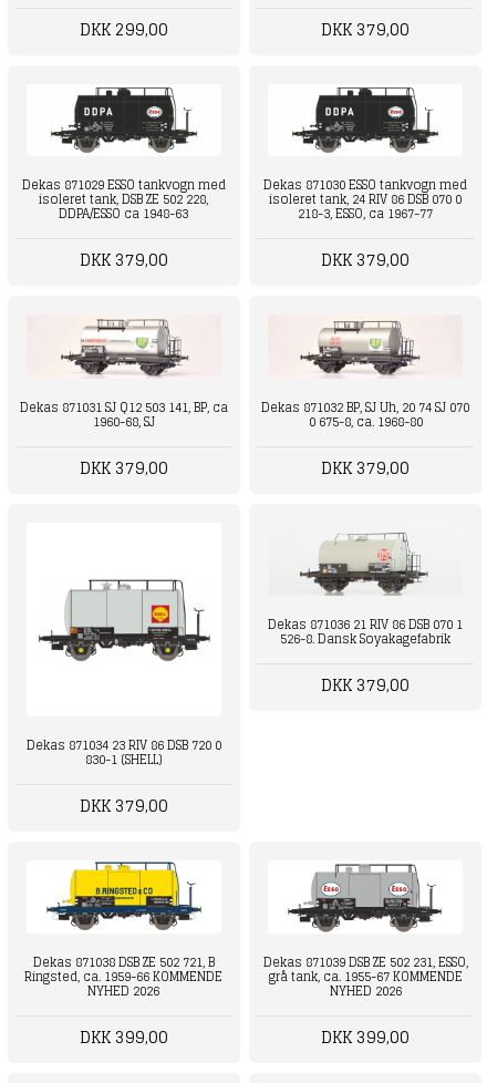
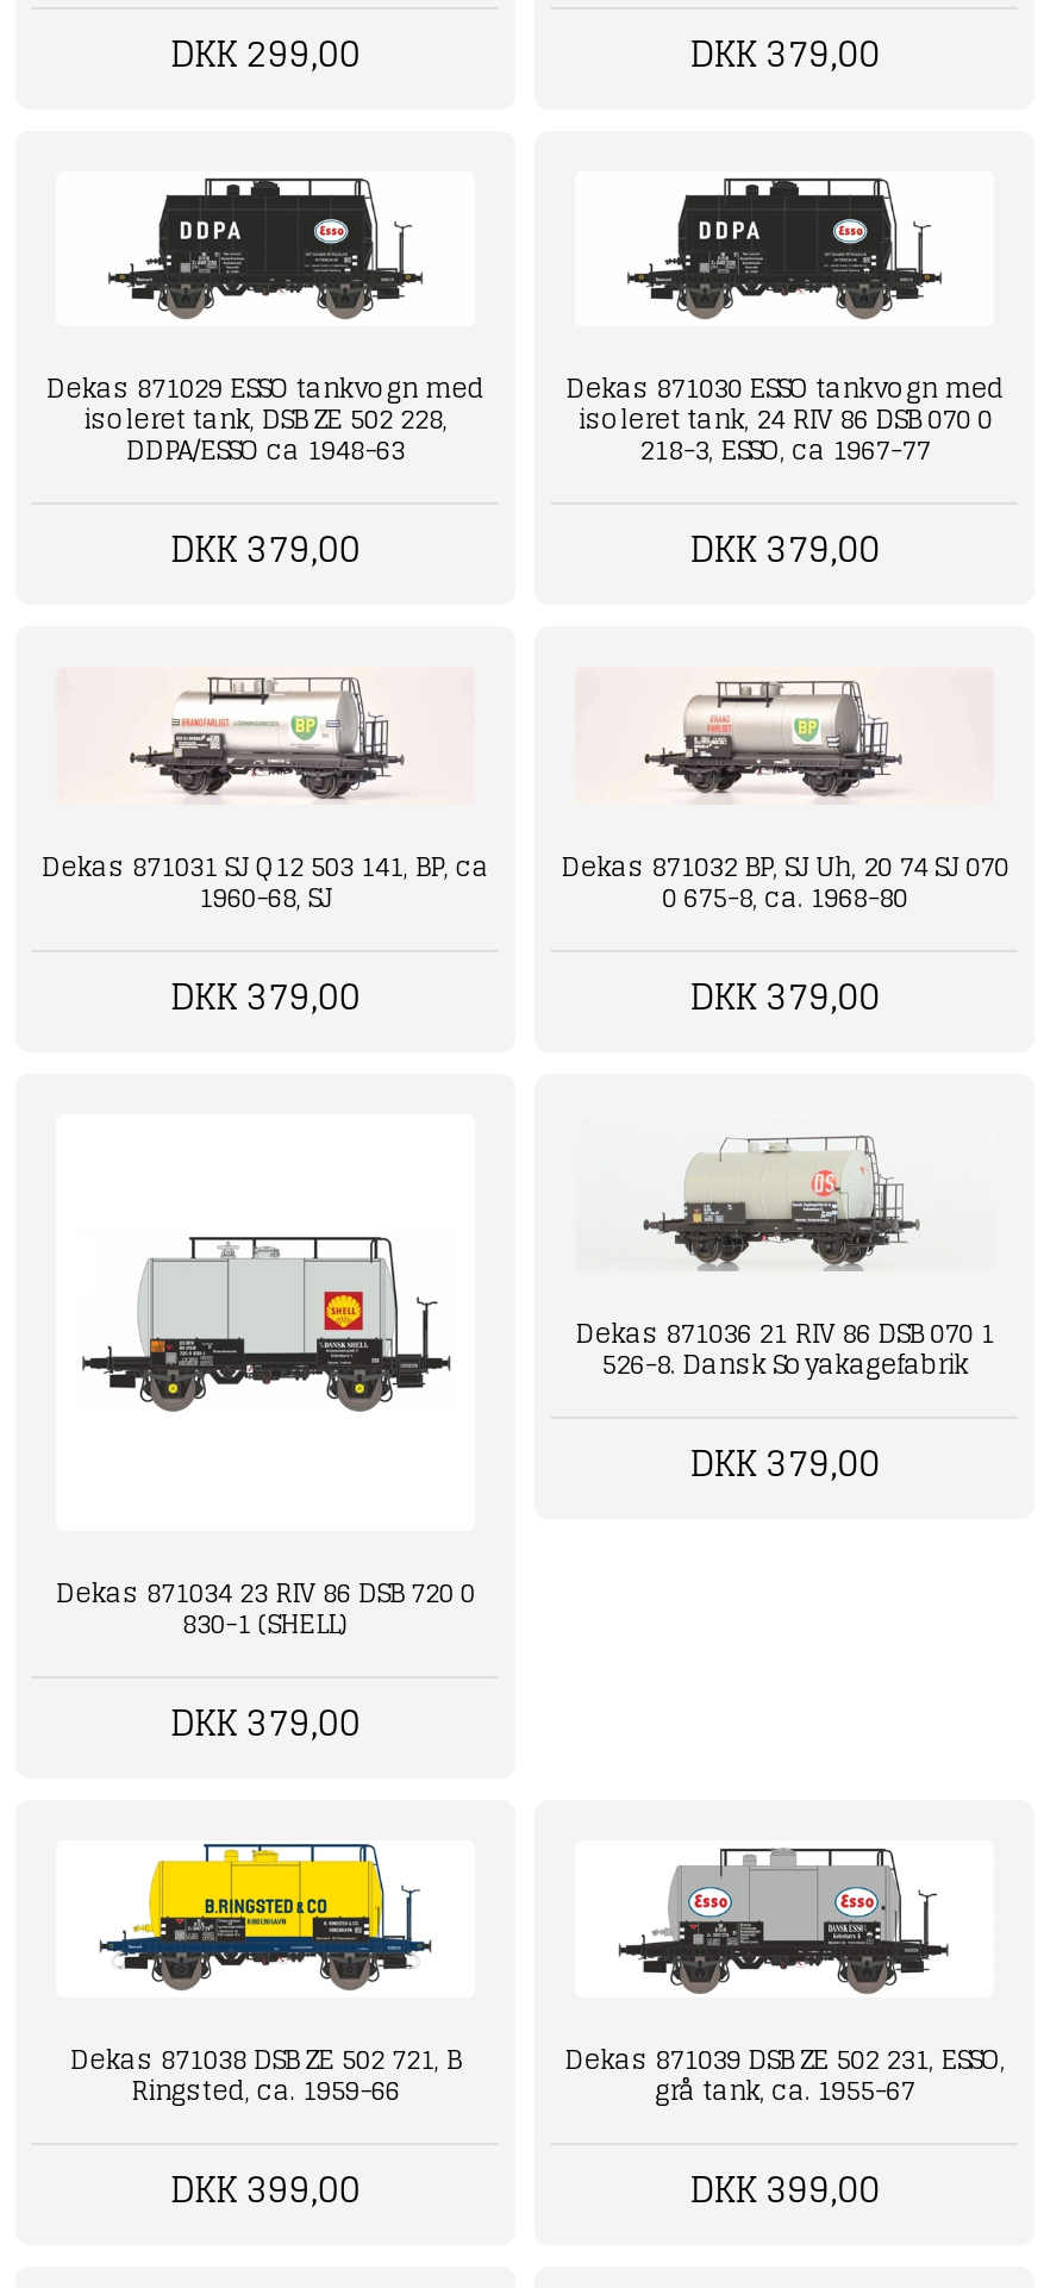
[25,965,223,1002] Ringsted, ca. 1959-66 KOMMENDE | NYHED 2026 -> [131,2066,400,2114] Ringsted, ca. 1959-66
[269,965,462,1002] grå tank, ca. 1955-67 KOMMENDE | NYHED 2026 -> [655,2066,914,2114] grå tank, ca. 1955-67

